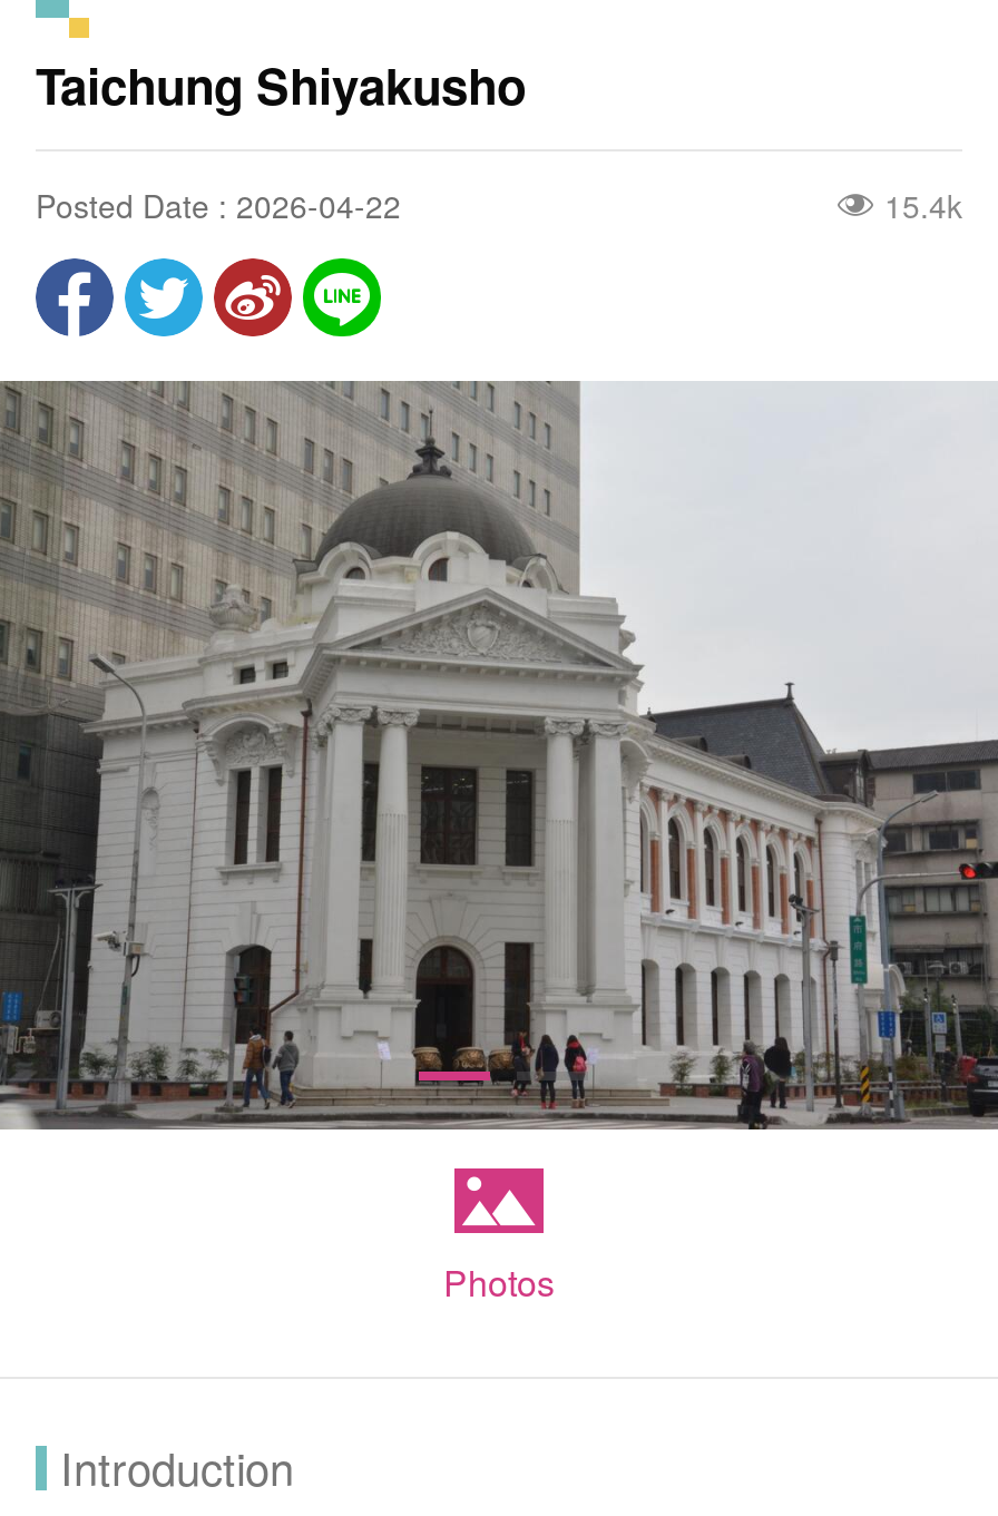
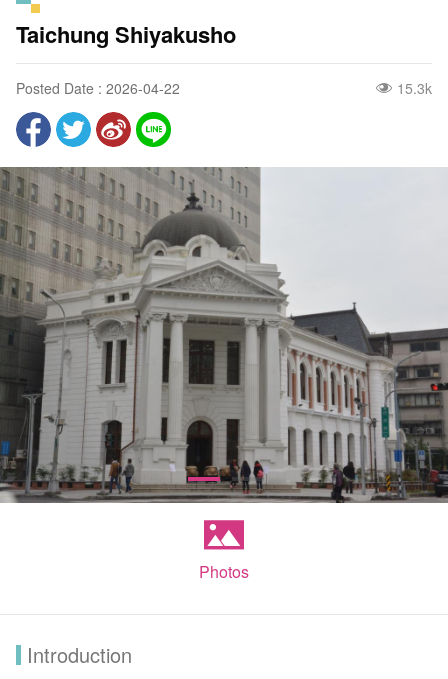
[884,183,962,227] 15.4k -> [397,78,432,98] 15.3k

